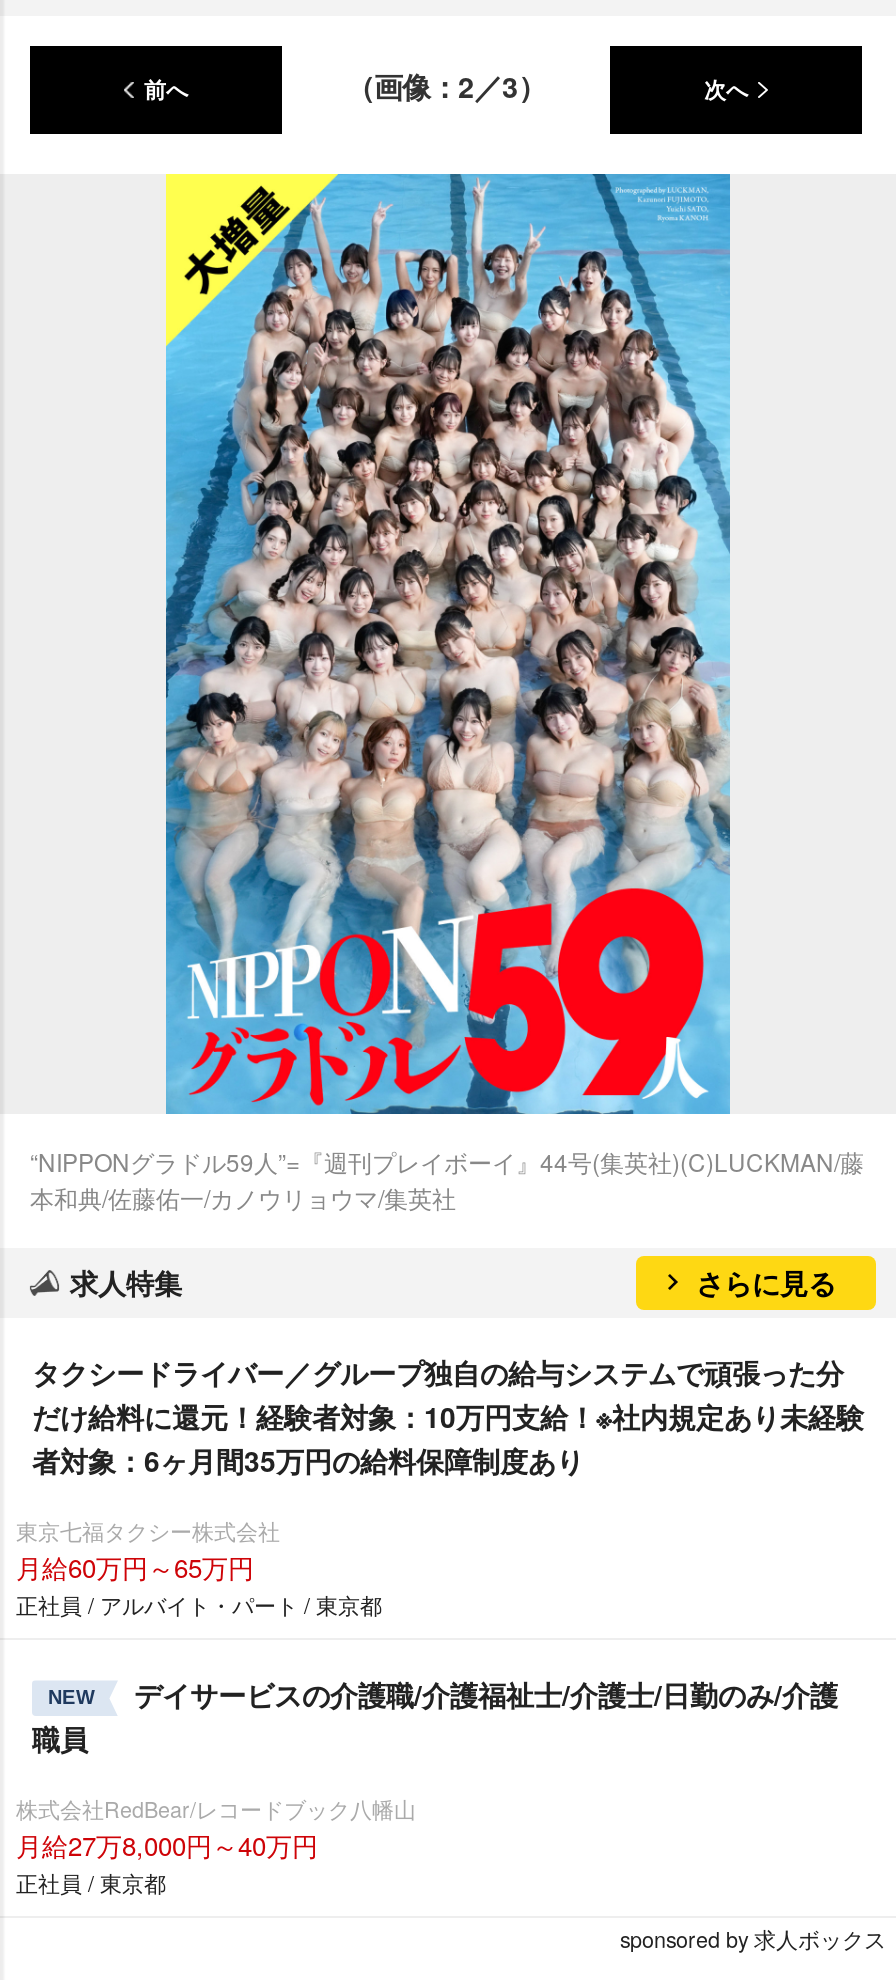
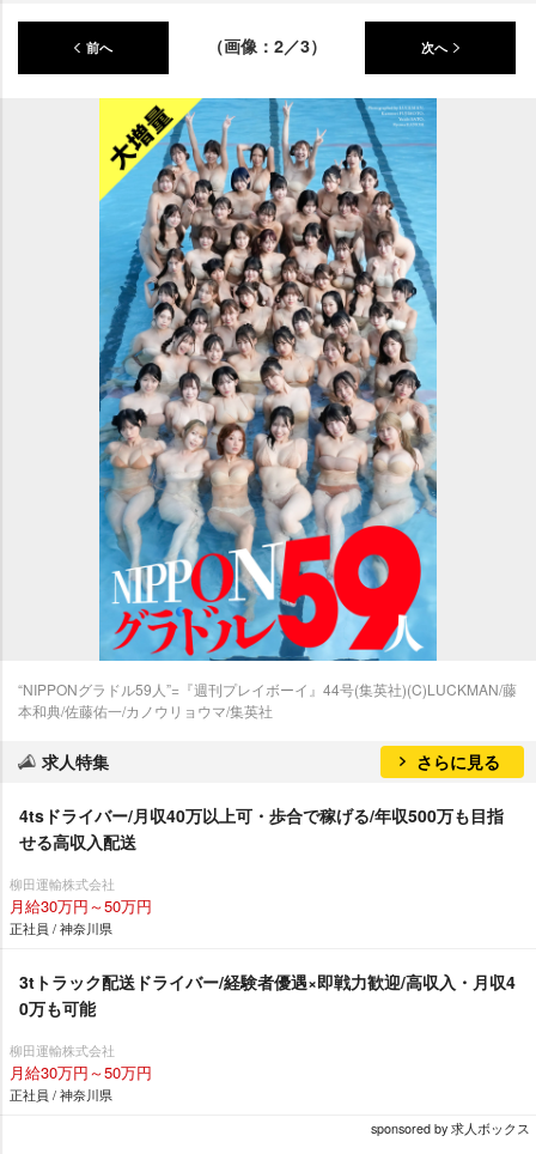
[32,1352,864,1480] タクシードライバー／グループ独自の給与システムで頑張った分 | だけ給料に還元！経験者対象：10万円支給！※社内規定あり未経験 | 者対象：6ヶ月間35万円の給料保障制度あり -> [19,803,504,854] 4tsドライバー/月収40万以上可・歩合で稼げる/年収500万も目指 | せる高収入配送
[16,1516,382,1620] 東京七福タクシー株式会社 | 月給60万円～65万円 | 正社員 / アルバイト・パート / 東京都 -> [10,875,152,937] 柳田運輸株式会社 | 月給30万円～50万円 | 正社員 / 神奈川県
[32,1674,838,1758] NEW | デイサービスの介護職/介護福祉士/介護士/日勤のみ/介護 | 職員 -> [19,970,516,1020] 3tトラック配送ドライバー/経験者優遇×即戦力歓迎/高収入・月収4 | 0万も可能
[16,1794,416,1898] 株式会社RedBear/レコードブック八幡山 | 月給27万8,000円～40万円 | 正社員 / 東京都 -> [10,1041,152,1104] 柳田運輸株式会社 | 月給30万円～50万円 | 正社員 / 神奈川県

